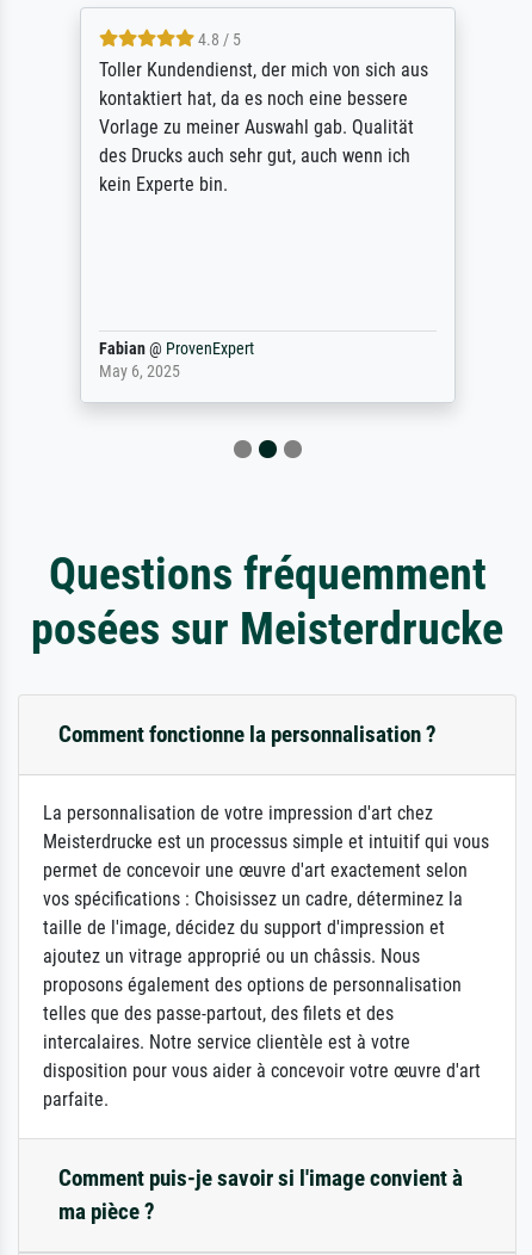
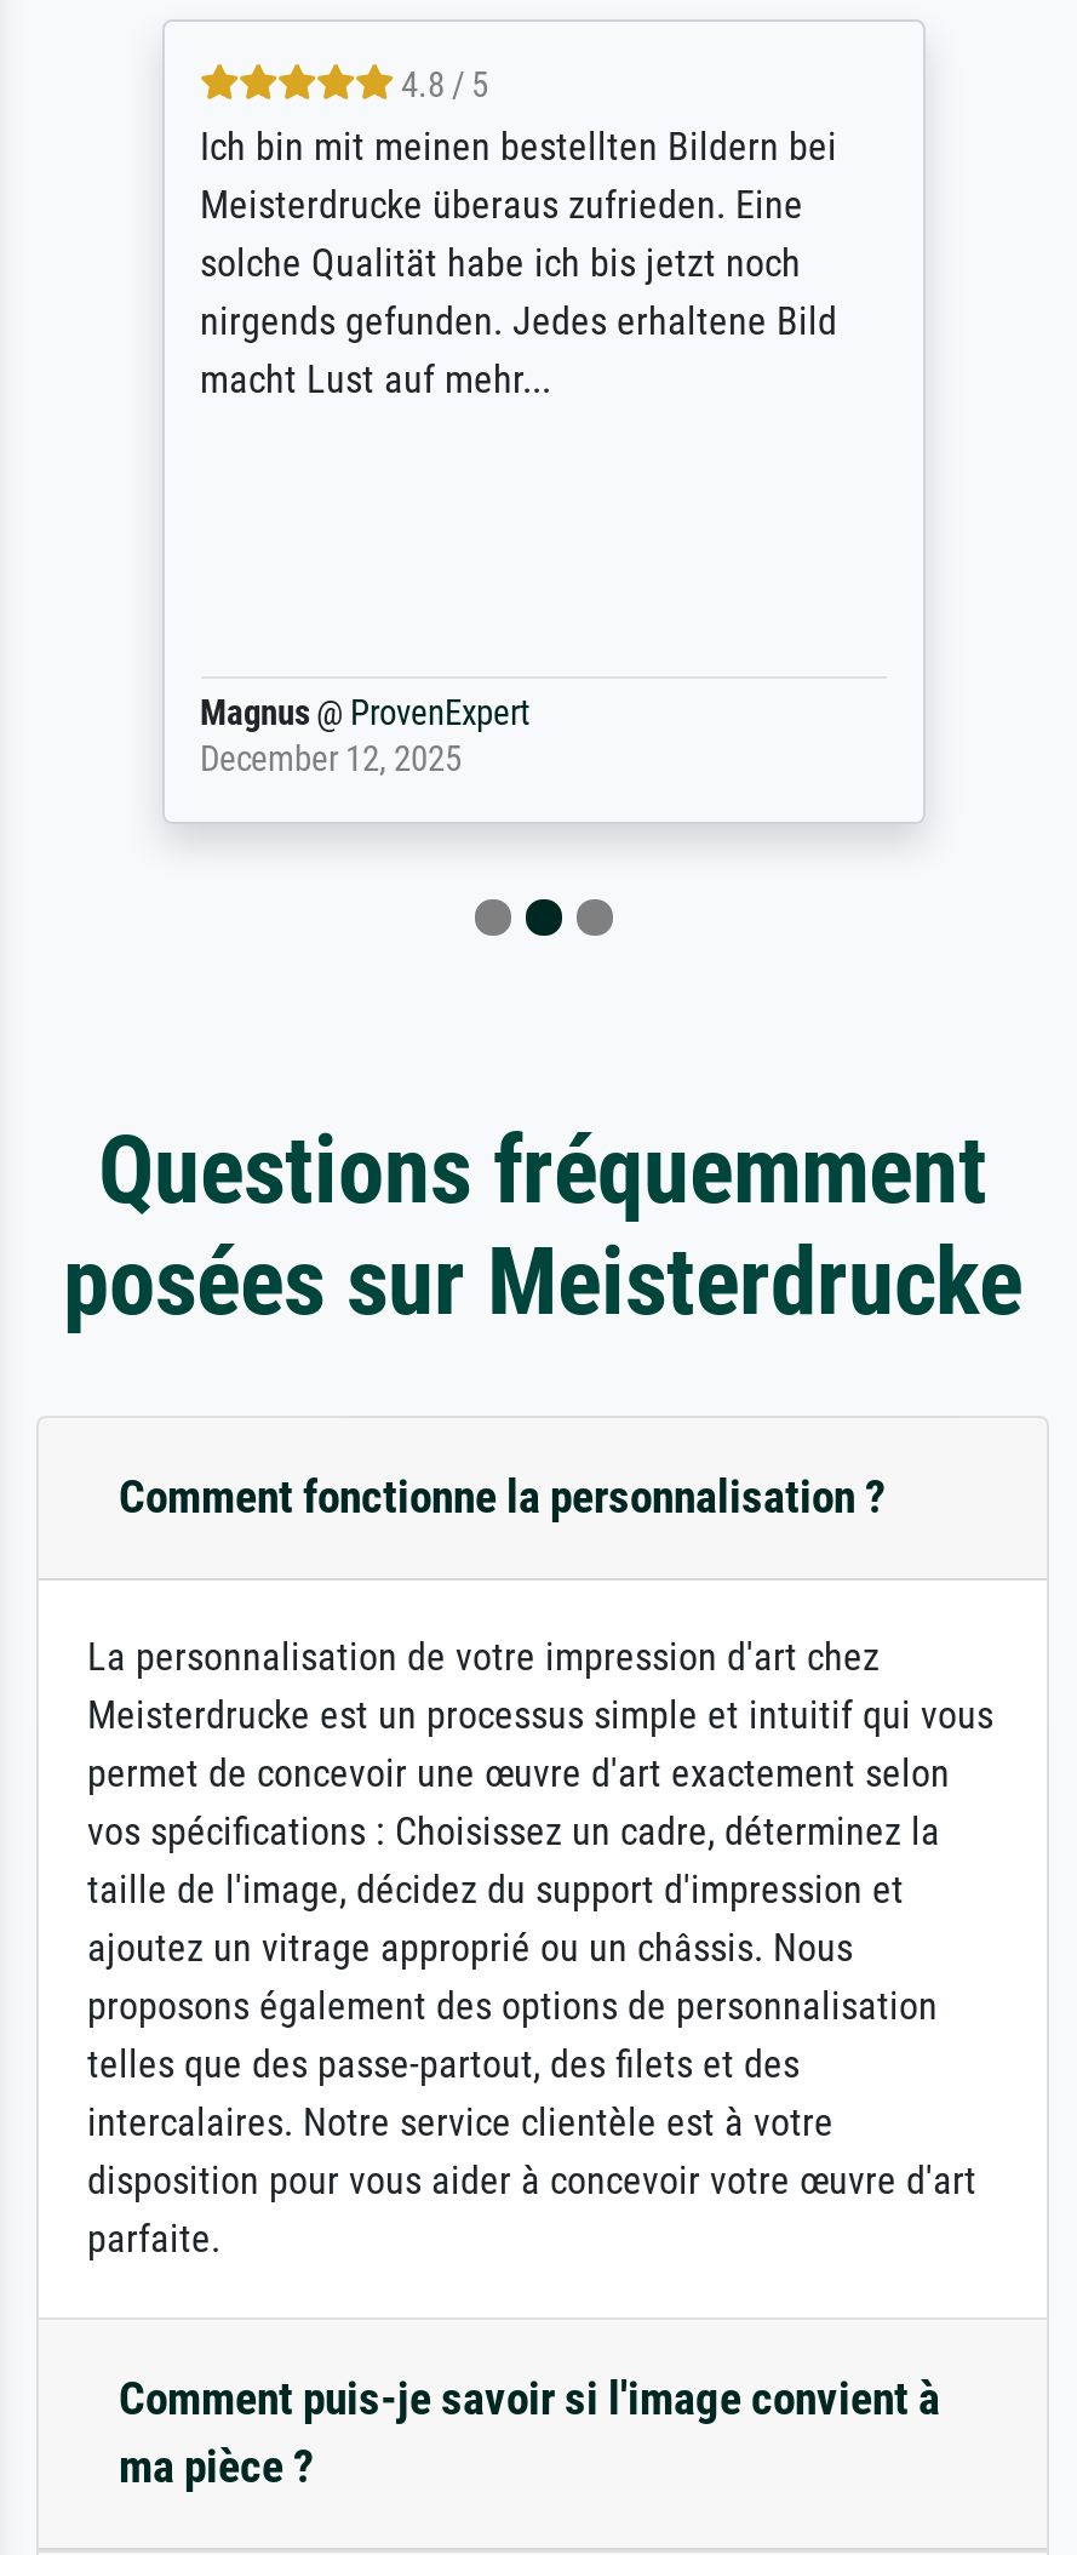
[98,58,428,196] Toller Kundendienst, der mich von sich aus | kontaktiert hat, da es noch eine bessere | Vorlage zu meiner Auswahl gab. Qualität | des Drucks auch sehr gut, auch wenn ich | kein Experte bin. -> [200,123,837,402] Ich bin mit meinen bestellten Bildern bei | Meisterdrucke überaus zufrieden. Eine | solche Qualität habe ich bis jetzt noch | nirgends gefunden. Jedes erhaltene Bild | macht Lust auf mehr...
[98,339,253,382] Fabian @ ProvenExpert | May 6, 2025 -> [200,693,529,780] Magnus @ ProvenExpert | December 12, 2025

